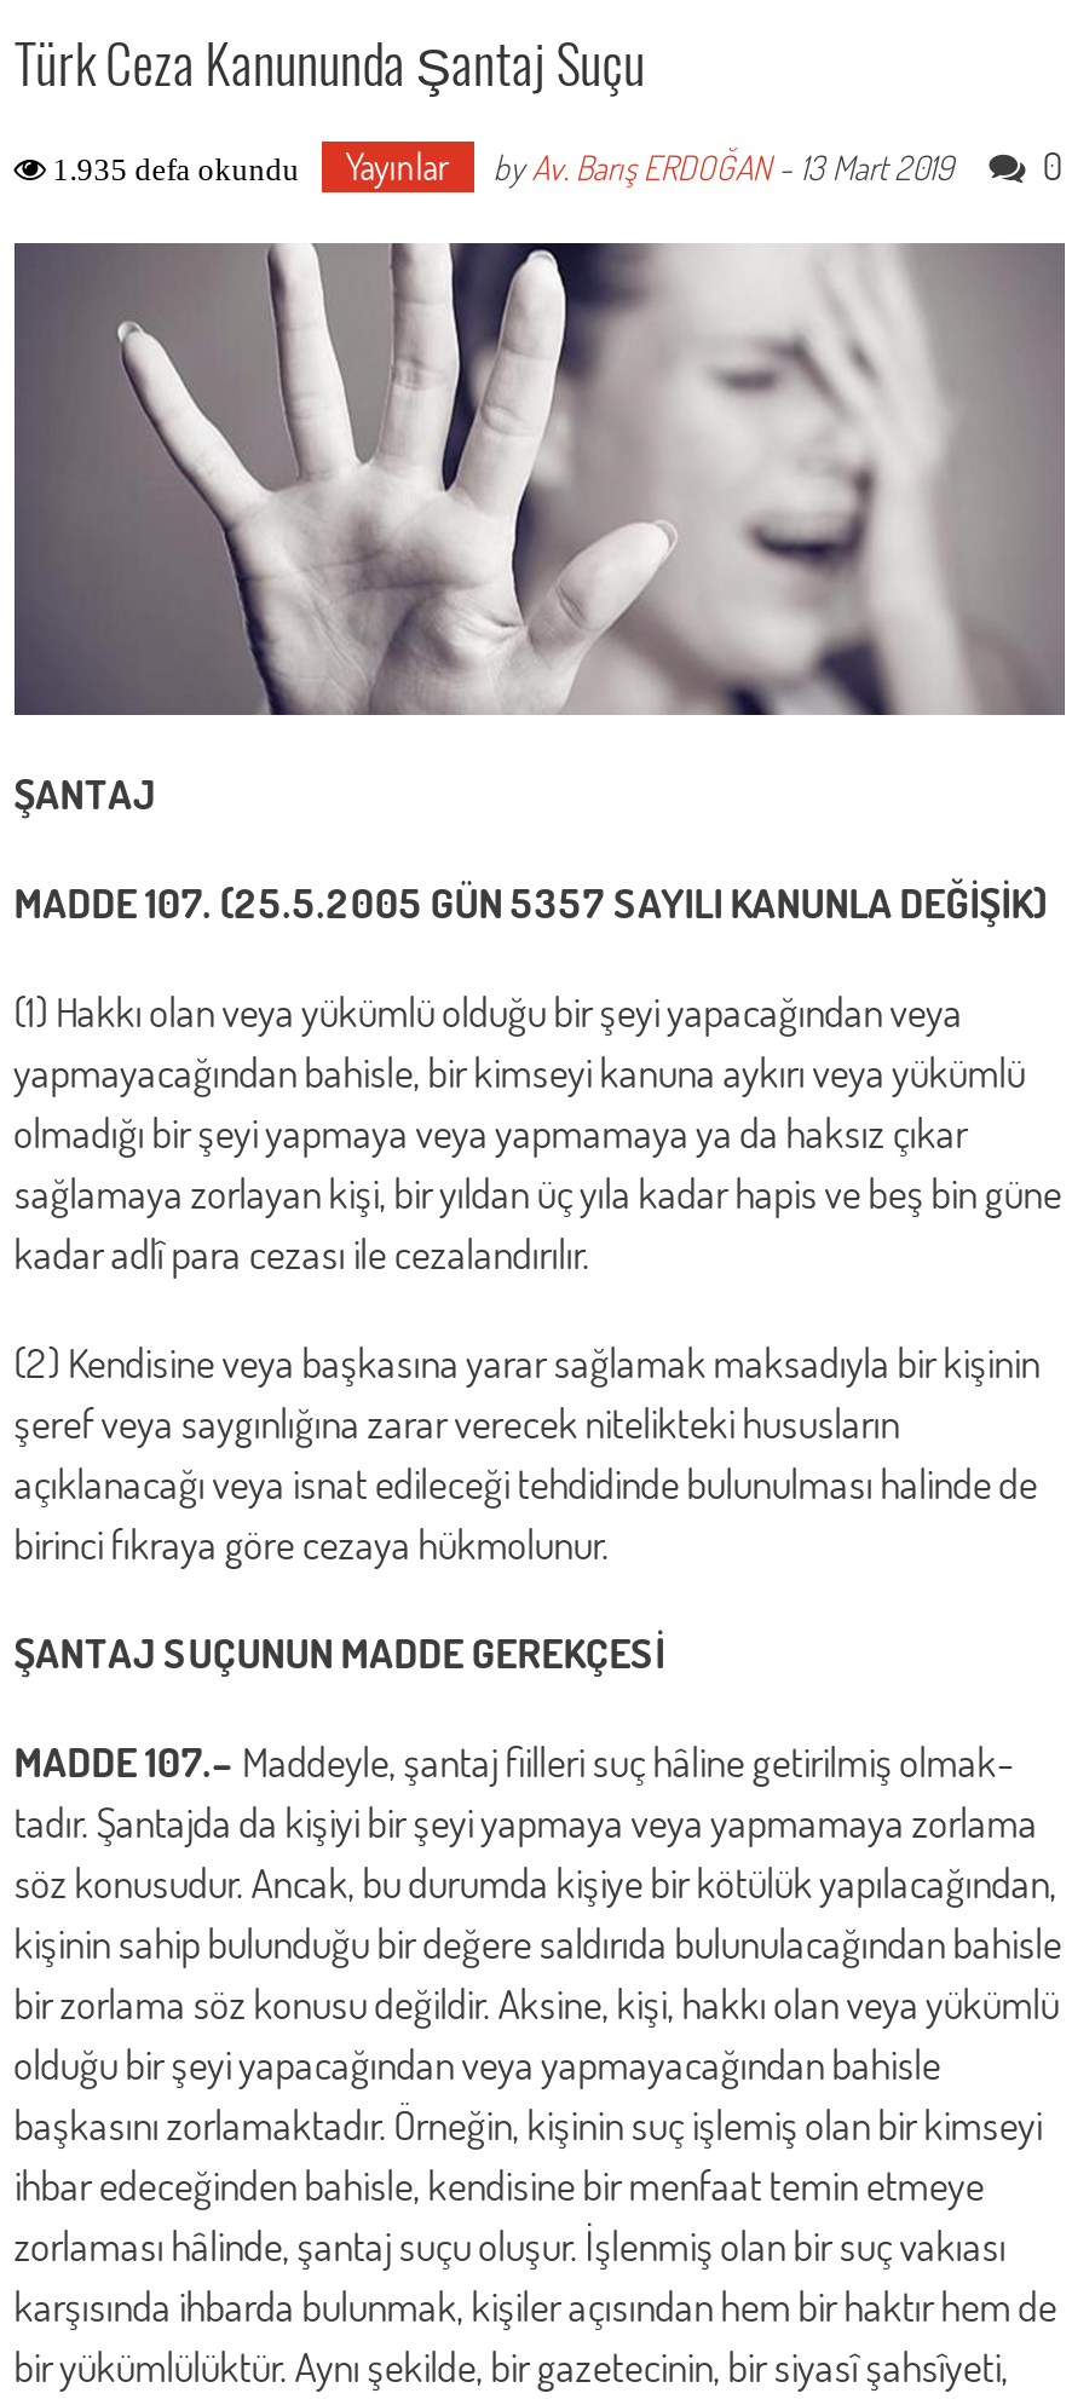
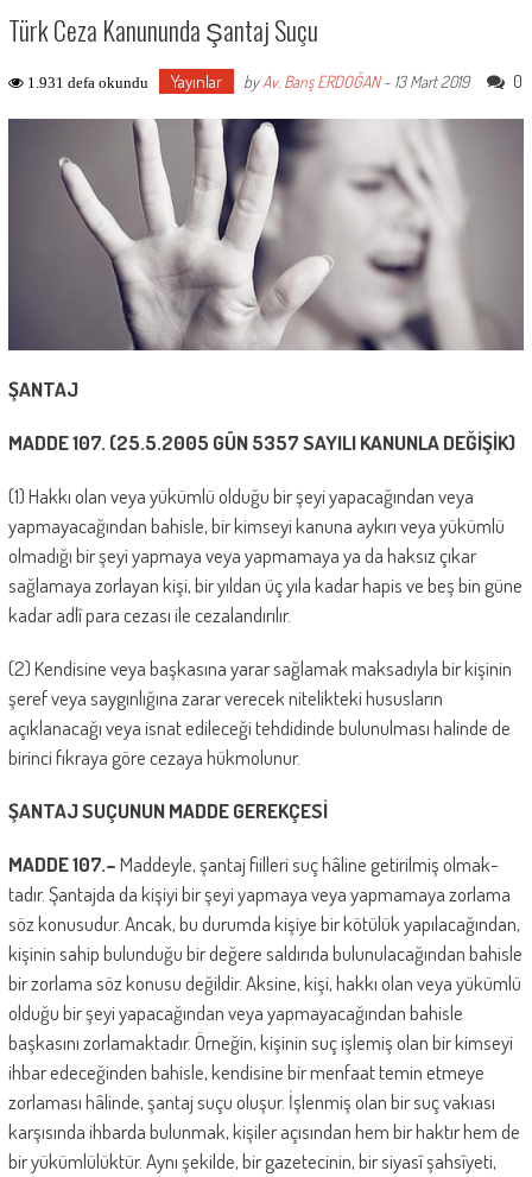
[45,144,953,190] 1.935 defa okundu Yayınlar byAv. Barış ERDOĞAN - 13 Mart 2019 -> [23,70,469,93] 1.931 defa okundu Yayınlar byAv. Barış ERDOĞAN - 13 Mart 2019

